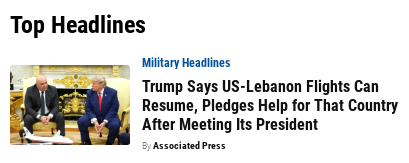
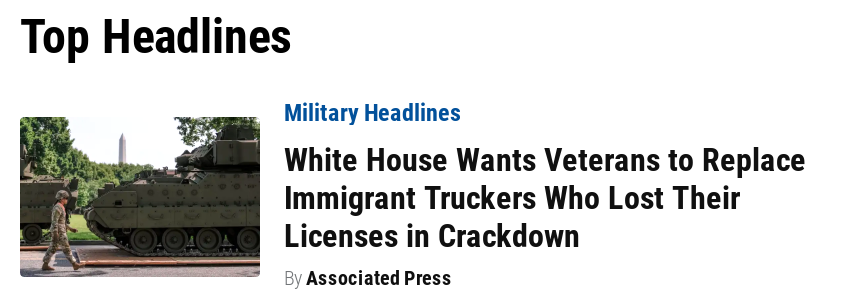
[9,64,398,146] [image] | Trump Says US-Lebanon Flights Can | Resume, Pledges Help for That Country | After Meeting Its President -> [18,115,806,277] [image] | White House Wants Veterans to Replace | Immigrant Truckers Who Lost Their | Licenses in Crackdown

